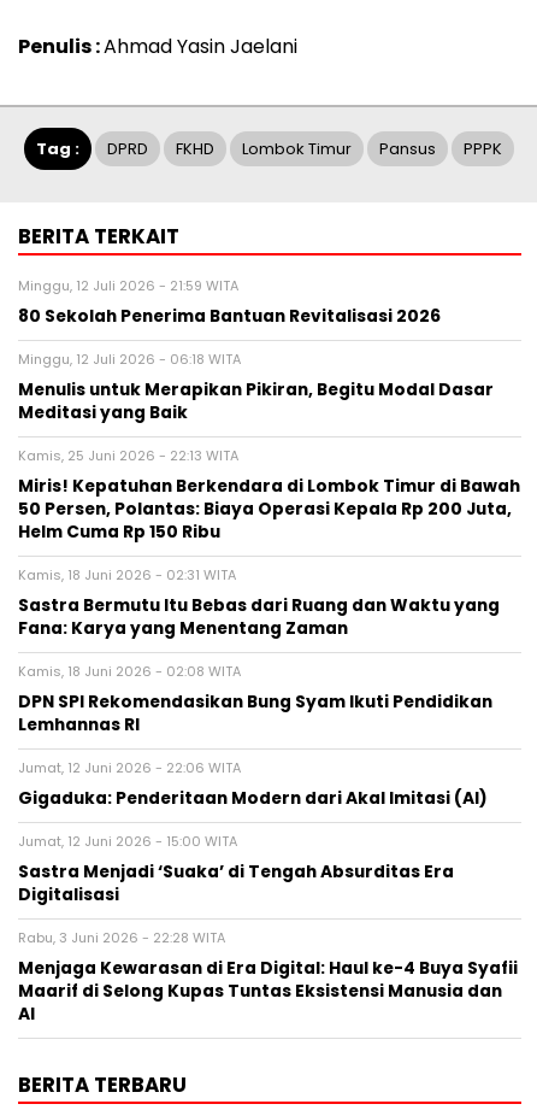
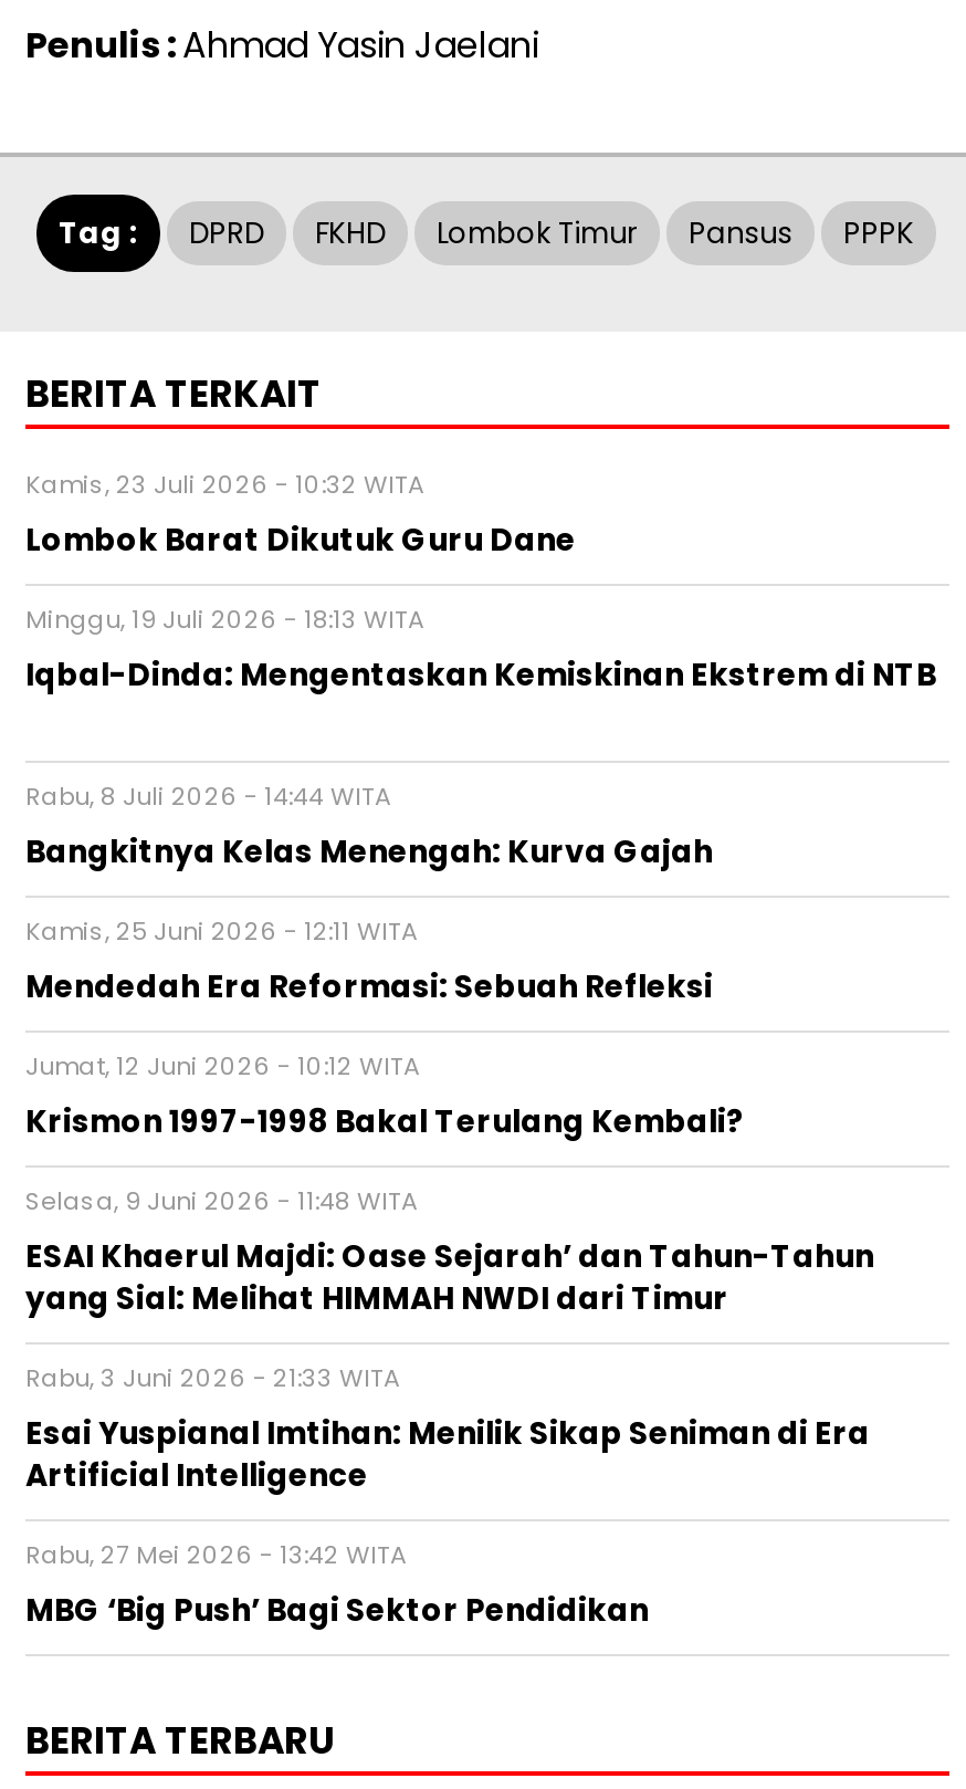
[18,276,441,328] Minggu, 12 Juli 2026 - 21:59 WITA | 80 Sekolah Penerima Bantuan Revitalisasi 2026 -> [25,467,576,562] Kamis, 23 Juli 2026 - 10:32 WITA | Lombok Barat Dikutuk Guru Dane
[18,350,494,424] Minggu, 12 Juli 2026 - 06:18 WITA | Menulis untuk Merapikan Pikiran, Begitu Modal Dasar | Meditasi yang Baik -> [25,601,943,697] Minggu, 19 Juli 2026 - 18:13 WITA | Iqbal-Dinda: Mengentaskan Kemiskinan Ekstrem di NTB
[18,446,520,544] Kamis, 25 Juni 2026 - 22:13 WITA | Miris! Kepatuhan Berkendara di Lombok Timur di Bawah | 50 Persen, Polantas: Biaya Operasi Kepala Rp 200 Juta, | Helm Cuma Rp 150 Ribu -> [25,778,733,873] Rabu, 8 Juli 2026 - 14:44 WITA | Bangkitnya Kelas Menengah: Kurva Gajah
[18,565,500,640] Kamis, 18 Juni 2026 - 02:31 WITA | Sastra Bermutu Itu Bebas dari Ruang dan Waktu yang | Fana: Karya yang Menentang Zaman -> [25,913,733,1008] Kamis, 25 Juni 2026 - 12:11 WITA | Mendedah Era Reformasi: Sebuah Refleksi
[18,662,492,736] Kamis, 18 Juni 2026 - 02:08 WITA | DPN SPI Rekomendasikan Bung Syam Ikuti Pendidikan | Lemhannas RI -> [25,1048,750,1143] Jumat, 12 Juni 2026 - 10:12 WITA | Krismon 1997-1998 Bakal Terulang Kembali?
[18,758,488,810] Jumat, 12 Juni 2026 - 22:06 WITA | Gigaduka: Penderitaan Modern dari Akal Imitasi (AI) -> [25,1183,874,1320] Selasa, 9 Juni 2026 - 11:48 WITA | ESAI Khaerul Majdi: Oase Sejarah’ dan Tahun-Tahun | yang Sial: Melihat HIMMAH NWDI dari Timur
[18,832,454,906] Jumat, 12 Juni 2026 - 15:00 WITA | Sastra Menjadi ‘Suaka’ di Tengah Absurditas Era | Digitalisasi -> [25,1360,870,1497] Rabu, 3 Juni 2026 - 21:33 WITA | Esai Yuspianal Imtihan: Menilik Sikap Seniman di Era | Artificial Intelligence
[18,928,518,1026] Rabu, 3 Juni 2026 - 22:28 WITA | Menjaga Kewarasan di Era Digital: Haul ke-4 Buya Syafii | Maarif di Selong Kupas Tuntas Eksistensi Manusia dan | AI -> [25,1537,662,1632] Rabu, 27 Mei 2026 - 13:42 WITA | MBG ‘Big Push’ Bagi Sektor Pendidikan

